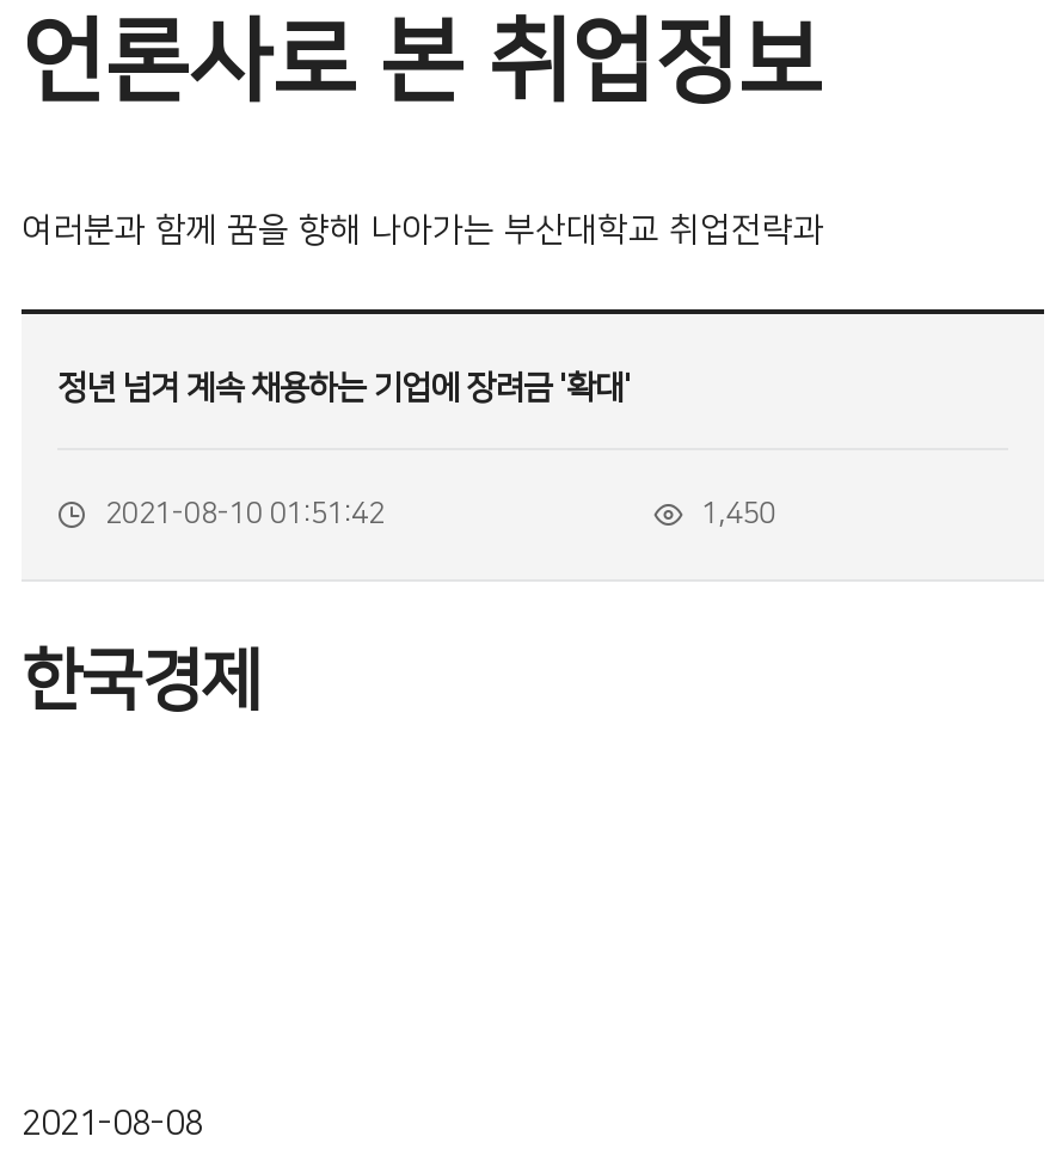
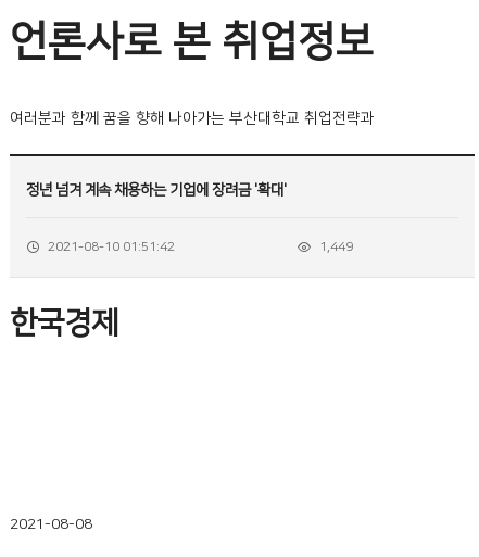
[702,498,776,529] 1,450 -> [319,240,353,254] 1,449

